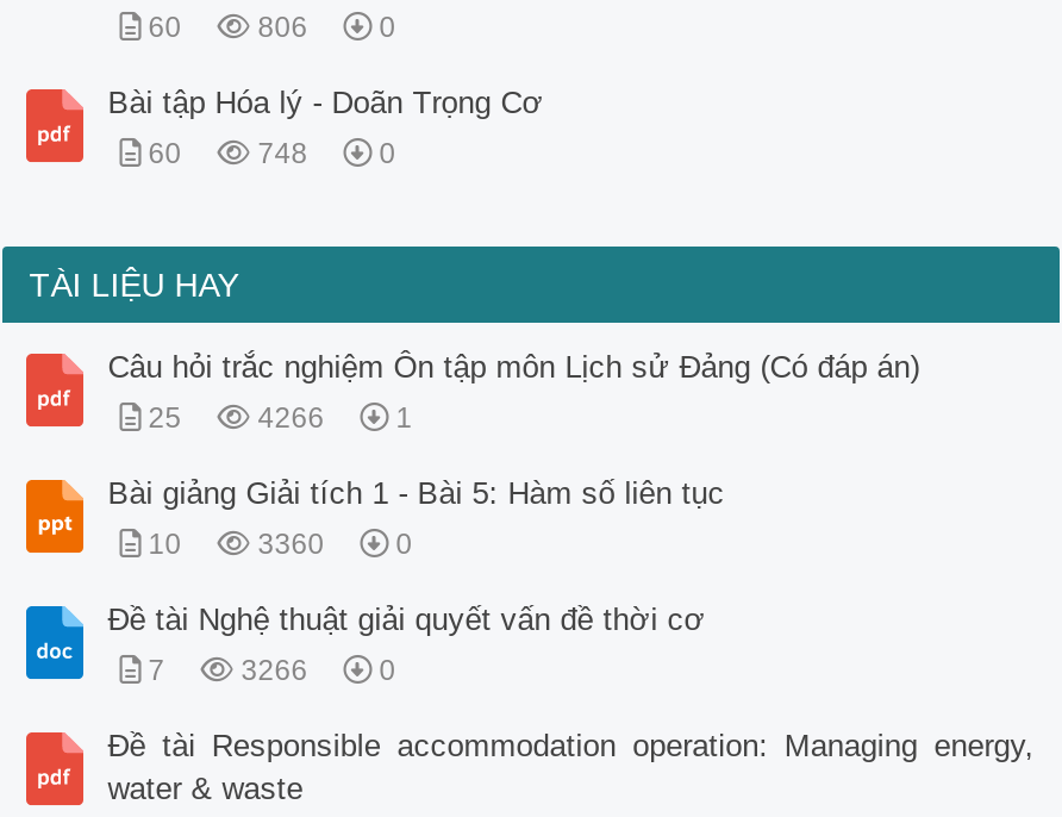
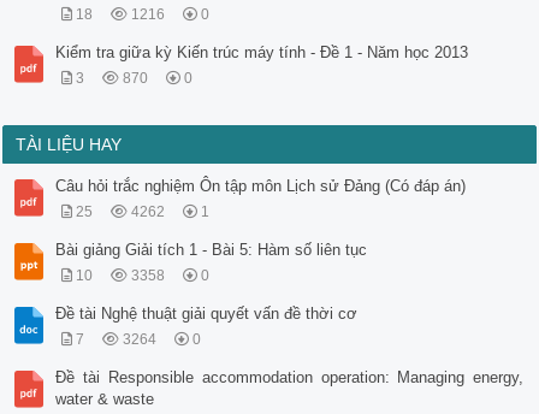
[148,11,308,44] 60 | 806 -> [76,6,165,23] 18 | 1216
[108,85,543,120] Bài tập Hóa lý - Doãn Trọng Cơ -> [56,43,468,61] Kiểm tra giữa kỳ Kiến trúc máy tính - Đề 1 - Năm học 2013
[148,137,308,170] 60 | 748 -> [76,70,148,87] 3 | 870
[258,401,324,435] 4266 -> [131,203,165,220] 4262
[258,528,324,561] 3360 -> [131,267,165,284] 3358
[241,654,308,687] 3266 -> [123,331,157,348] 3264

